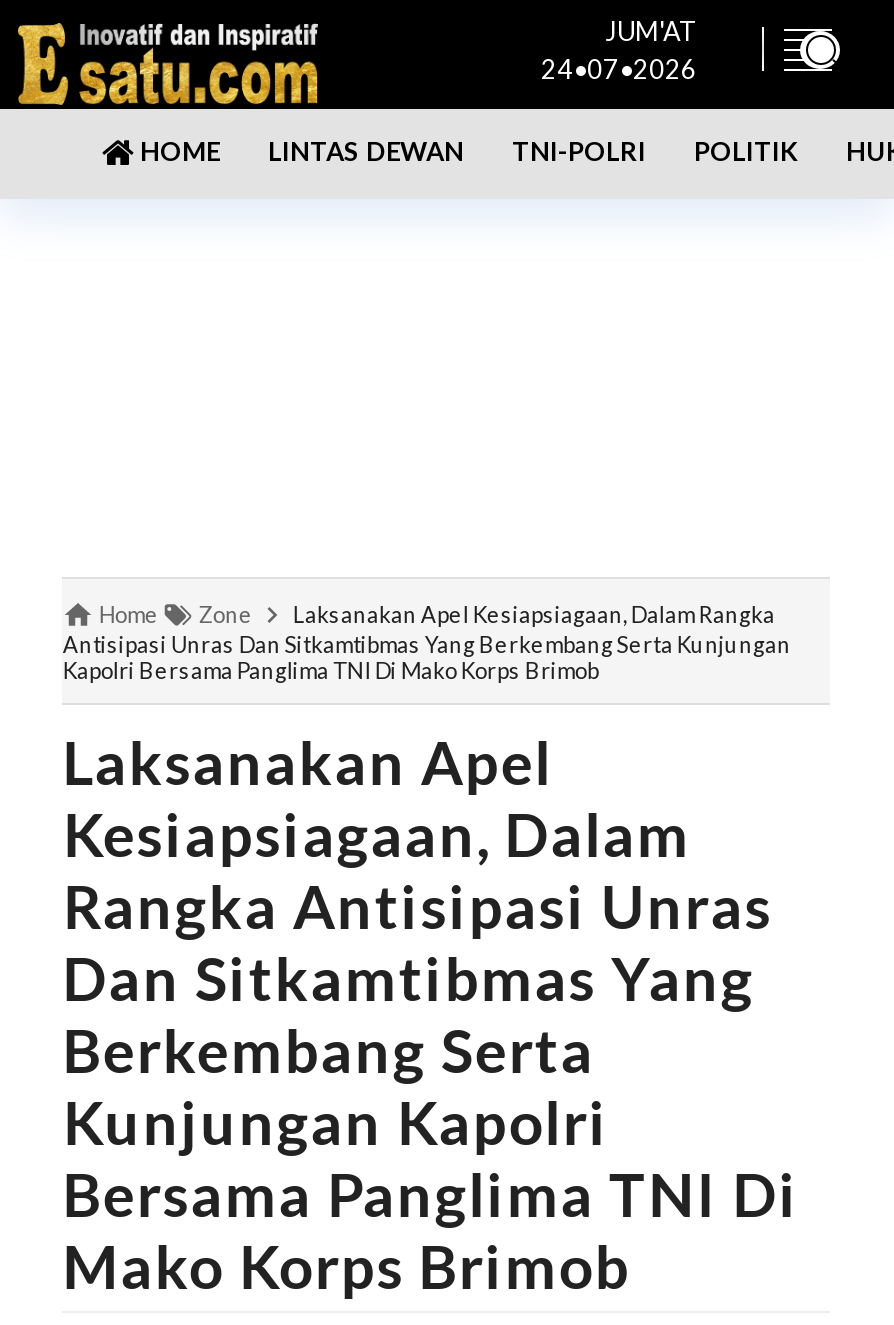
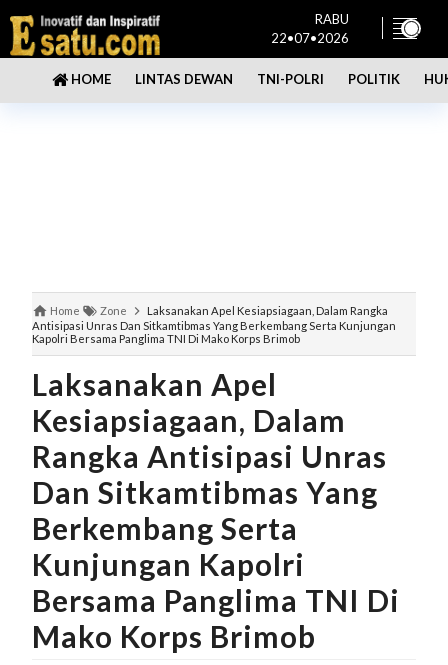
[541,15,697,85] JUM'AT | 24•07•2026 -> [271,11,349,46] RABU | 22•07•2026

